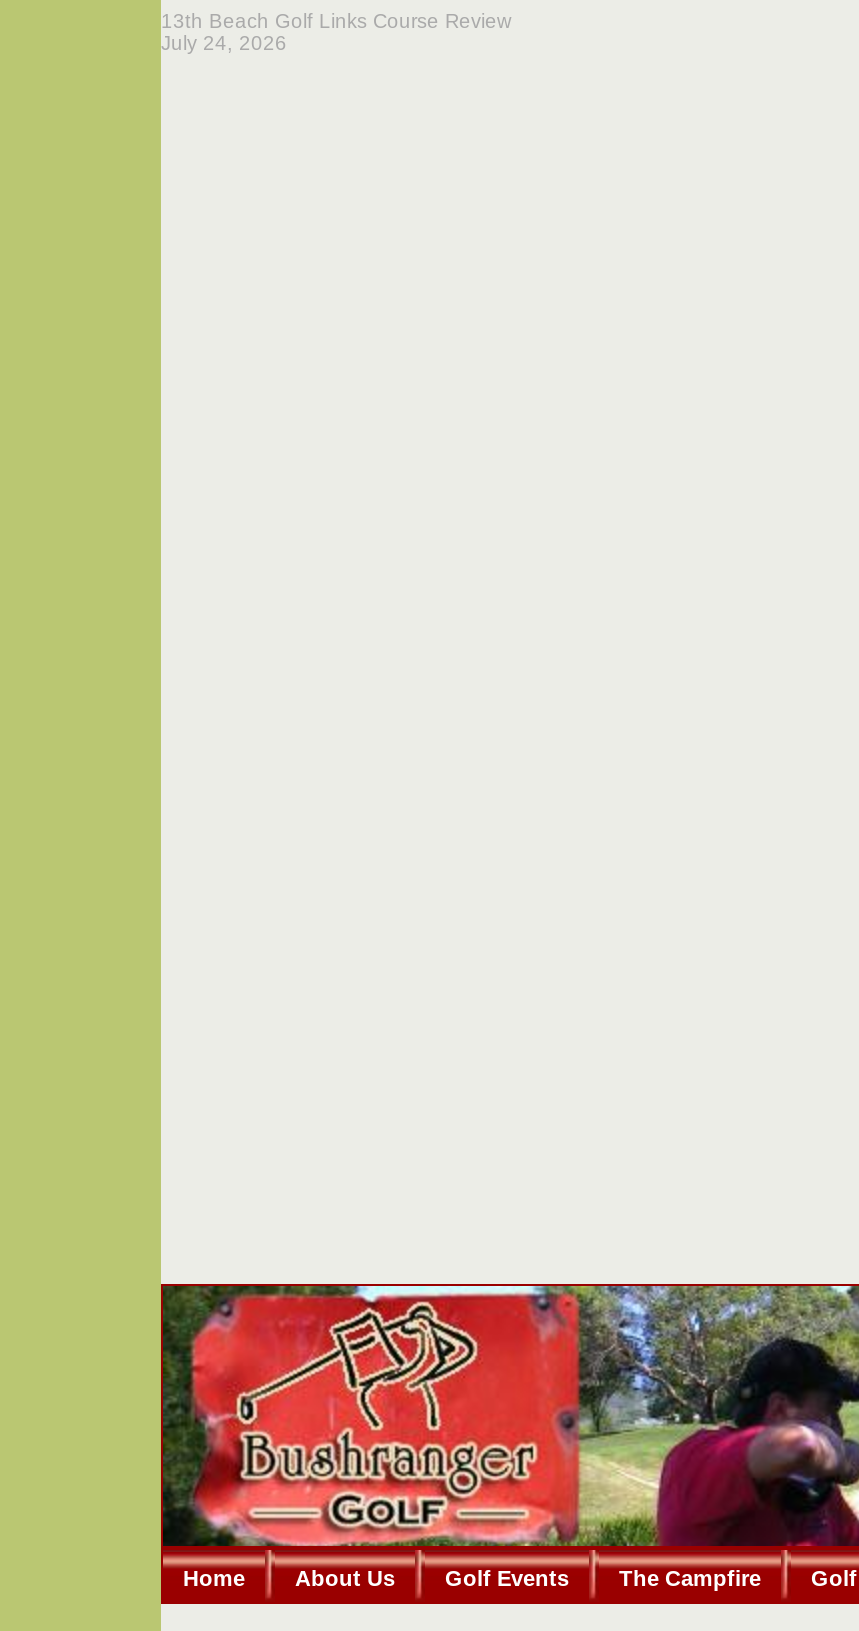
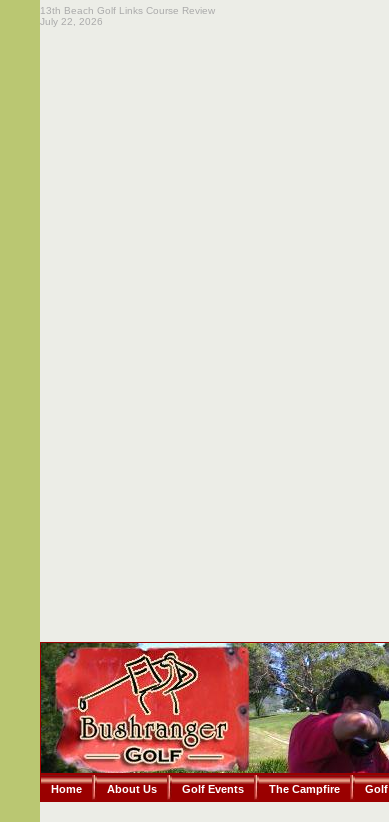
[161,32,287,54] July 24, 2026 -> [40,16,103,27] July 22, 2026

